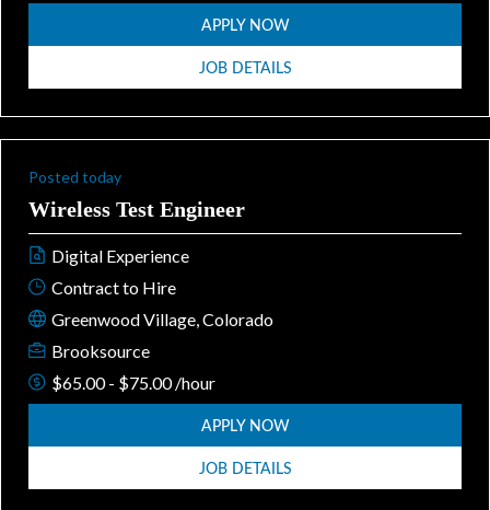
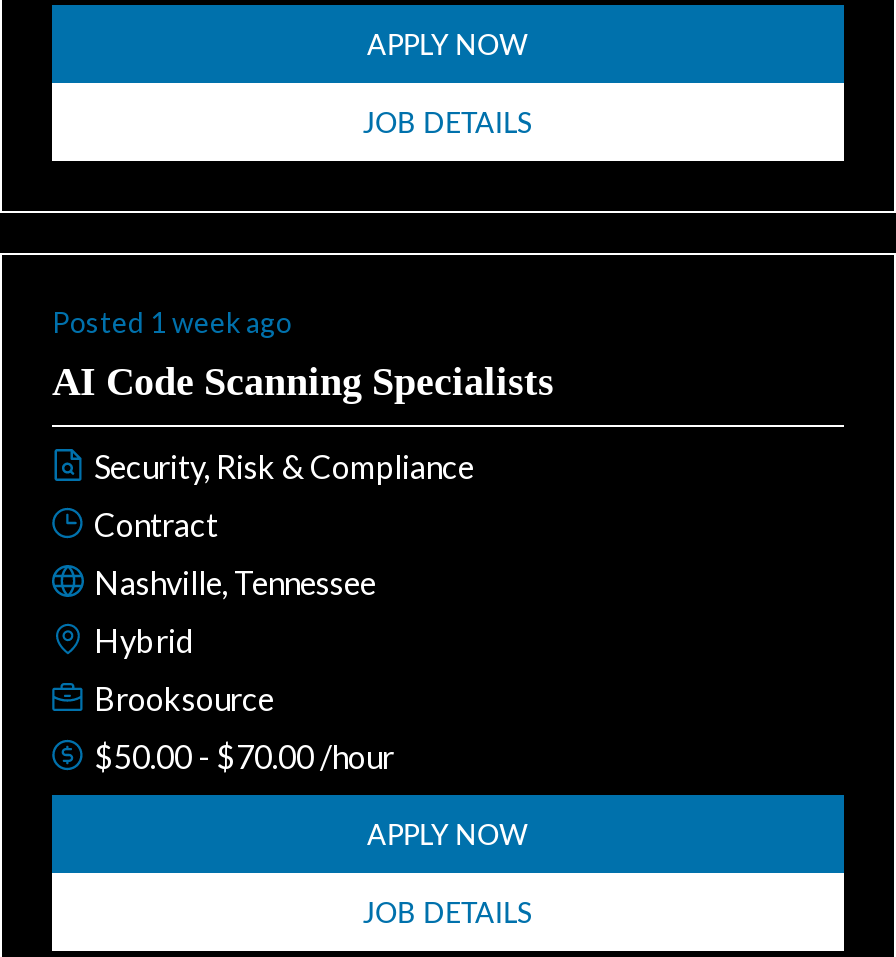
[28,167,273,329] Posted today | Wireless Test Engineer | Digital Experience | Contract to Hire | Greenwood Village, Colorado -> [52,305,554,659] Posted 1 week ago | AI Code Scanning Specialists | Security, Risk & Compliance | Contract | Nashville, Tennessee | Hybrid
[51,372,215,393] $65.00 - $75.00 /hour -> [94,737,394,775] $50.00 - $70.00 /hour

